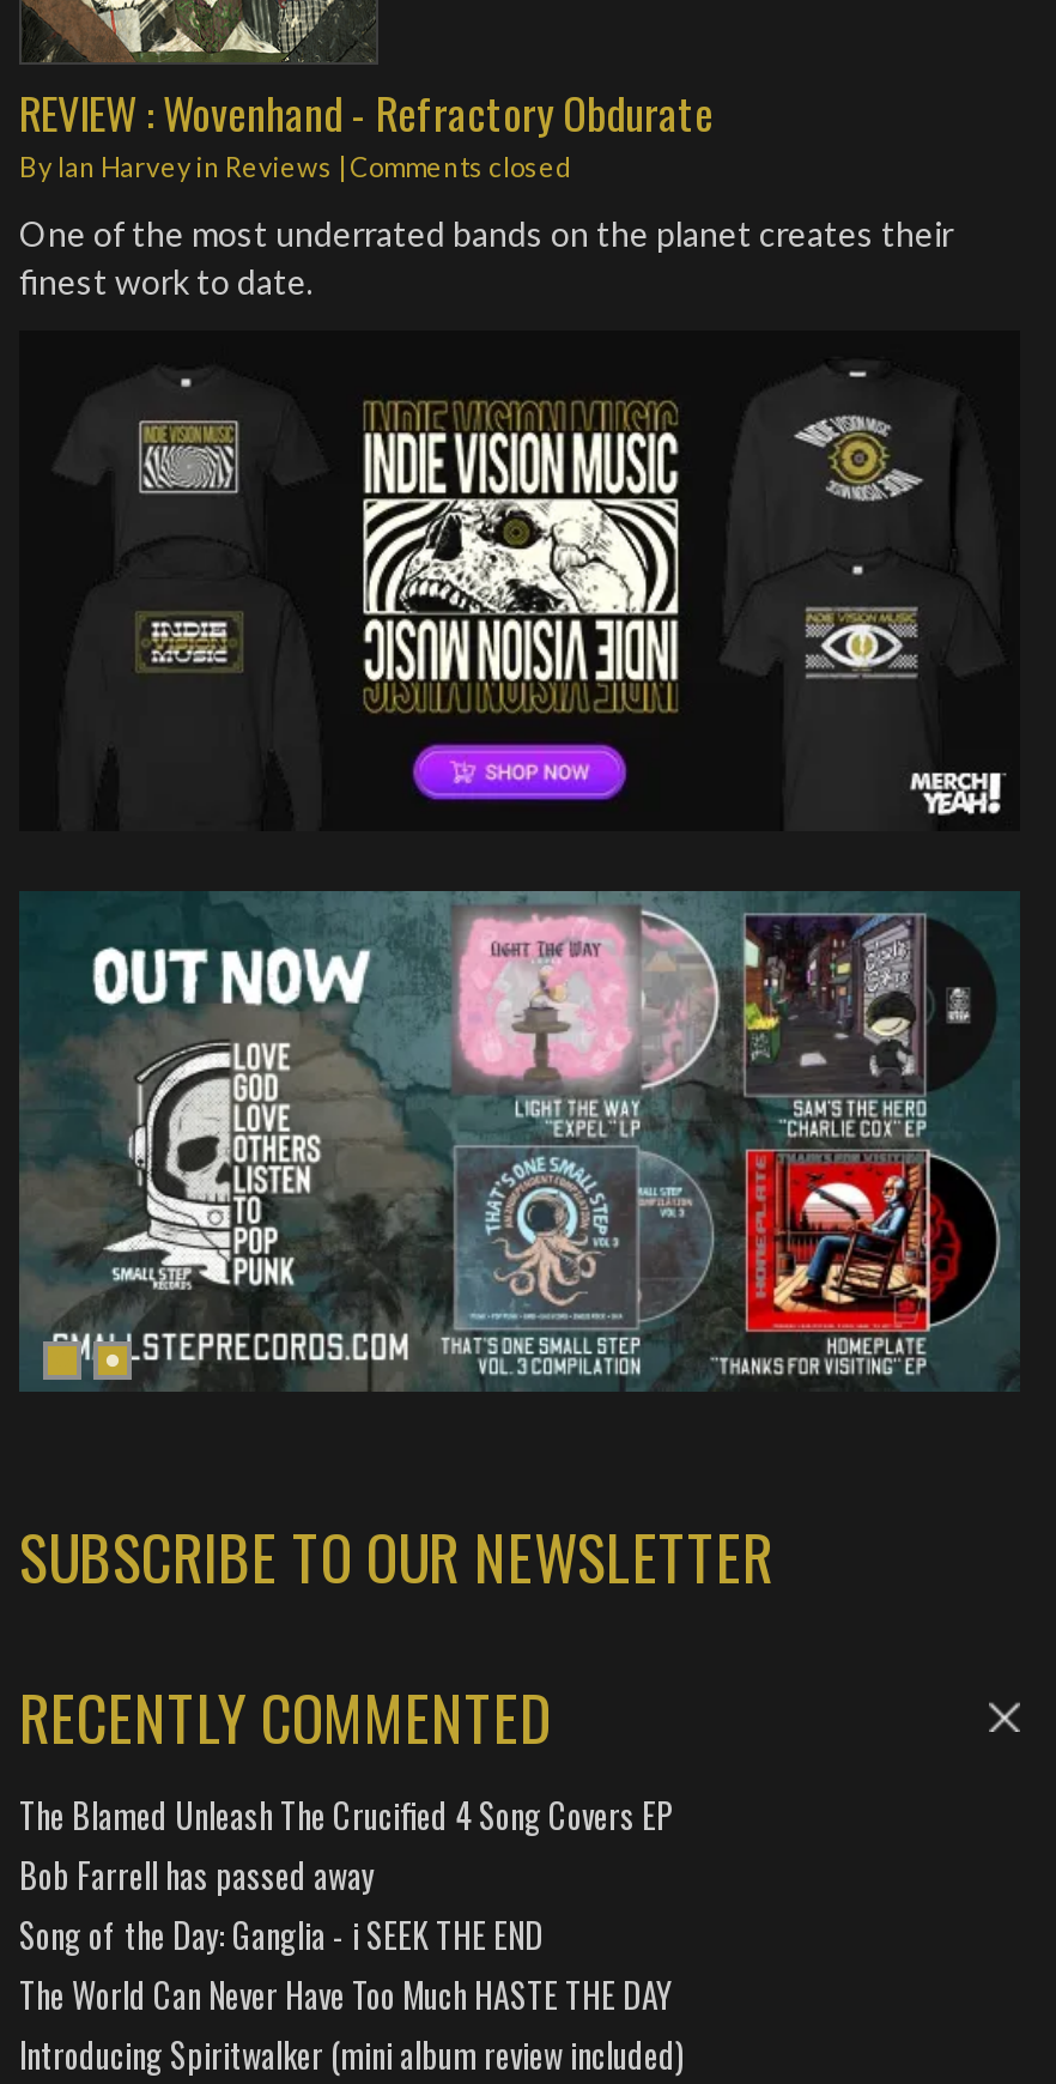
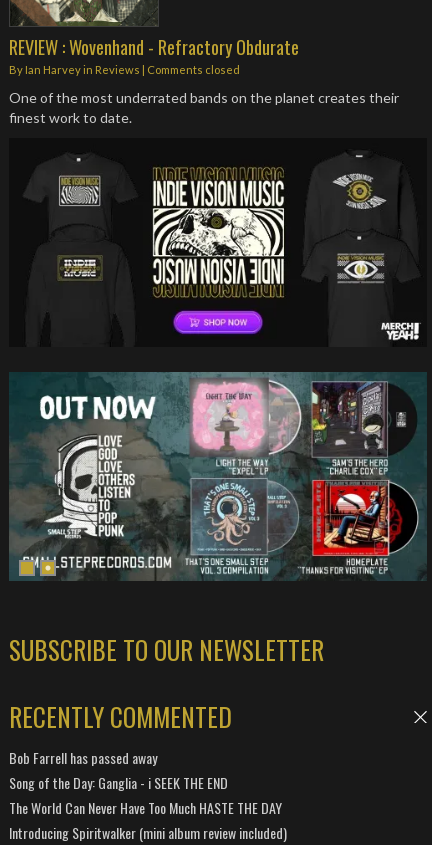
[19,1789,673,1840] The Blamed Unleash The Crucified 4 Song Covers EP -> none

